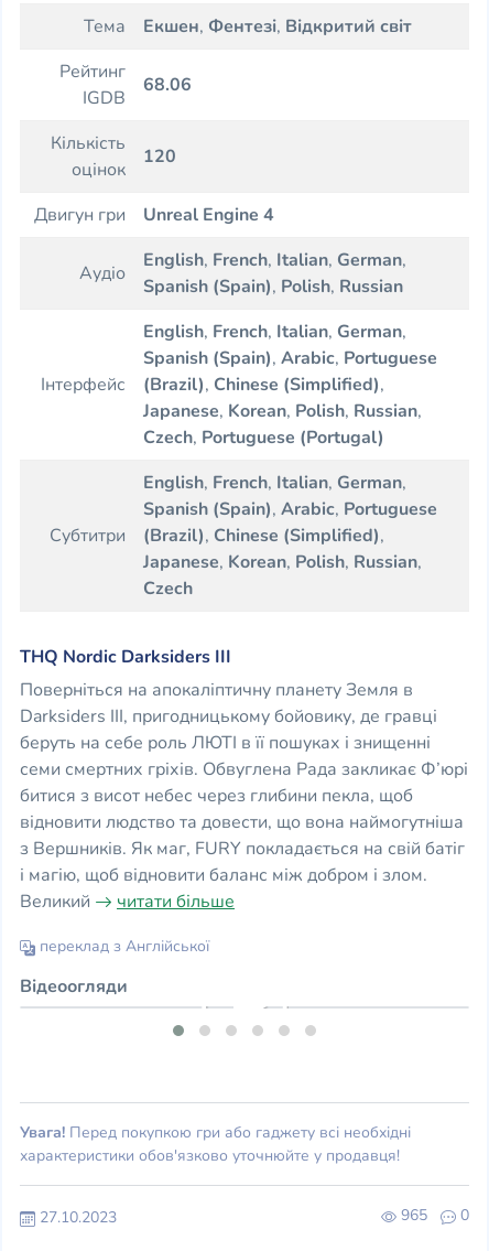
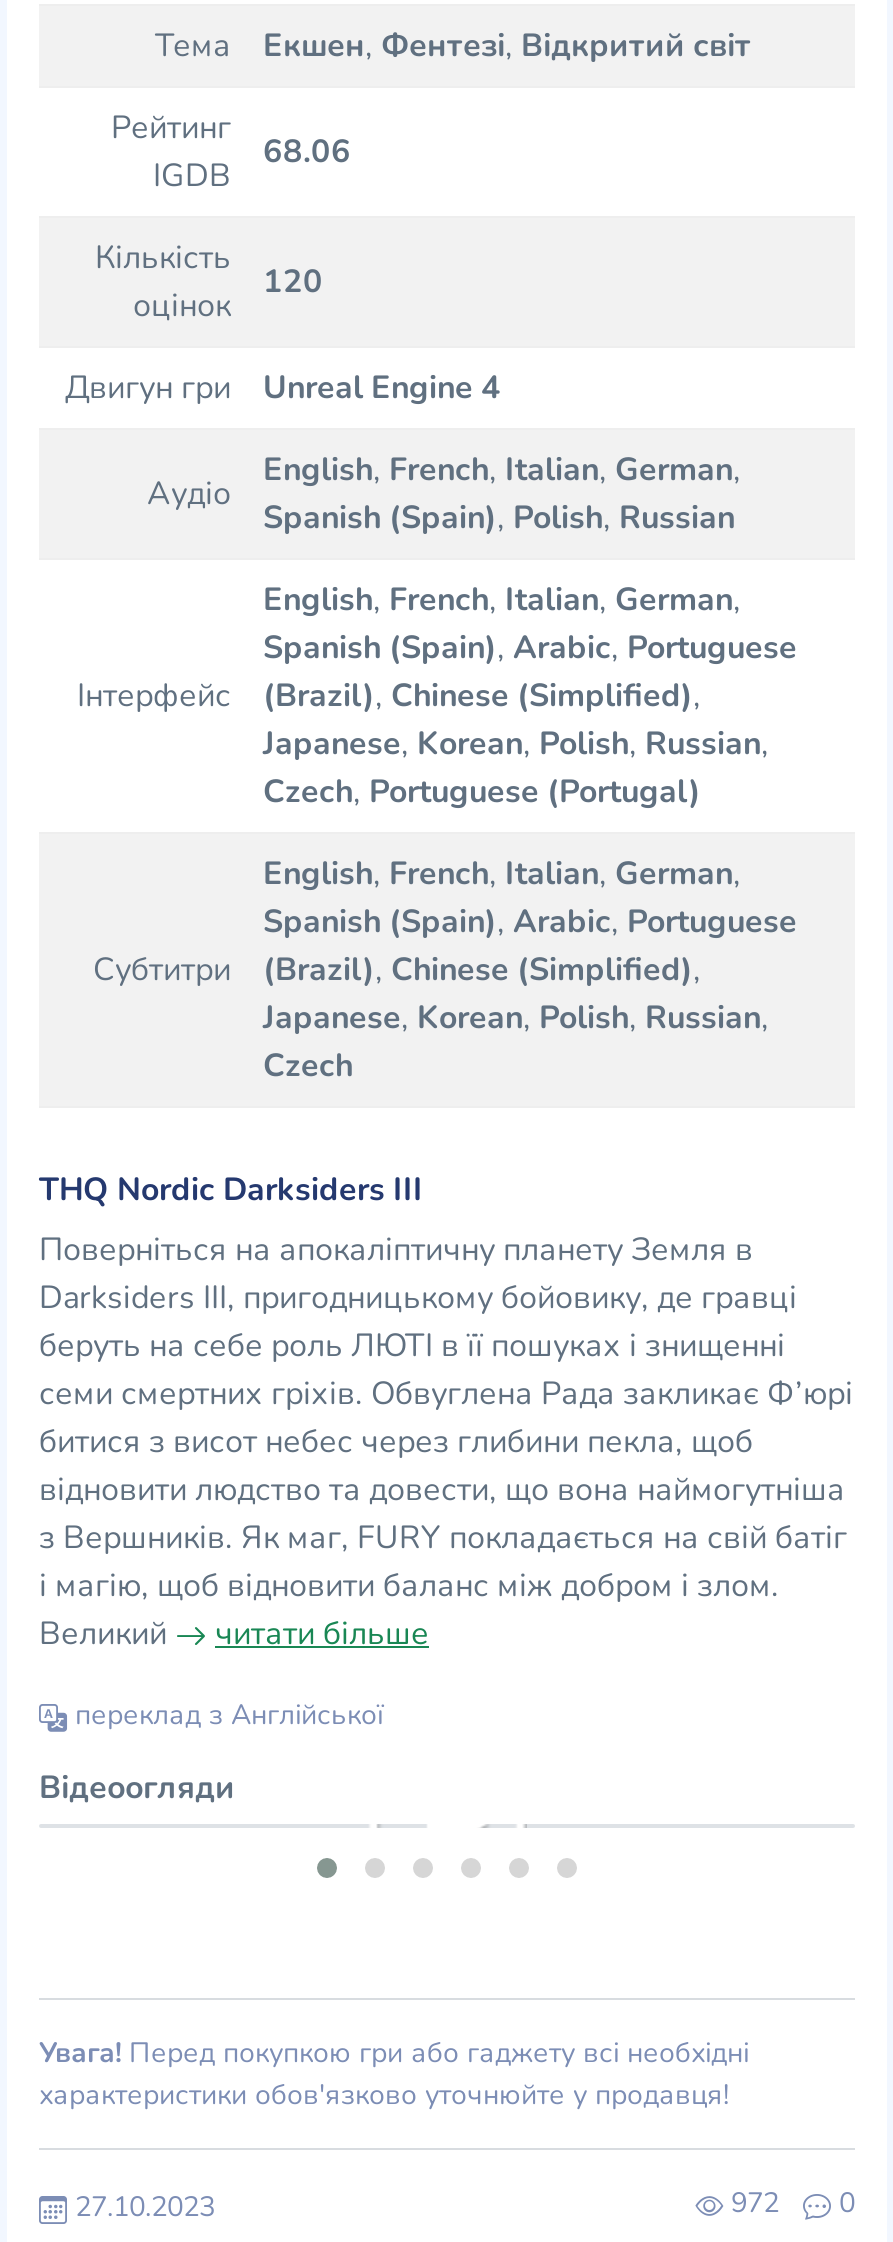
[396,1205,469,1226] 965 0 -> [723,2184,855,2222] 972 0

